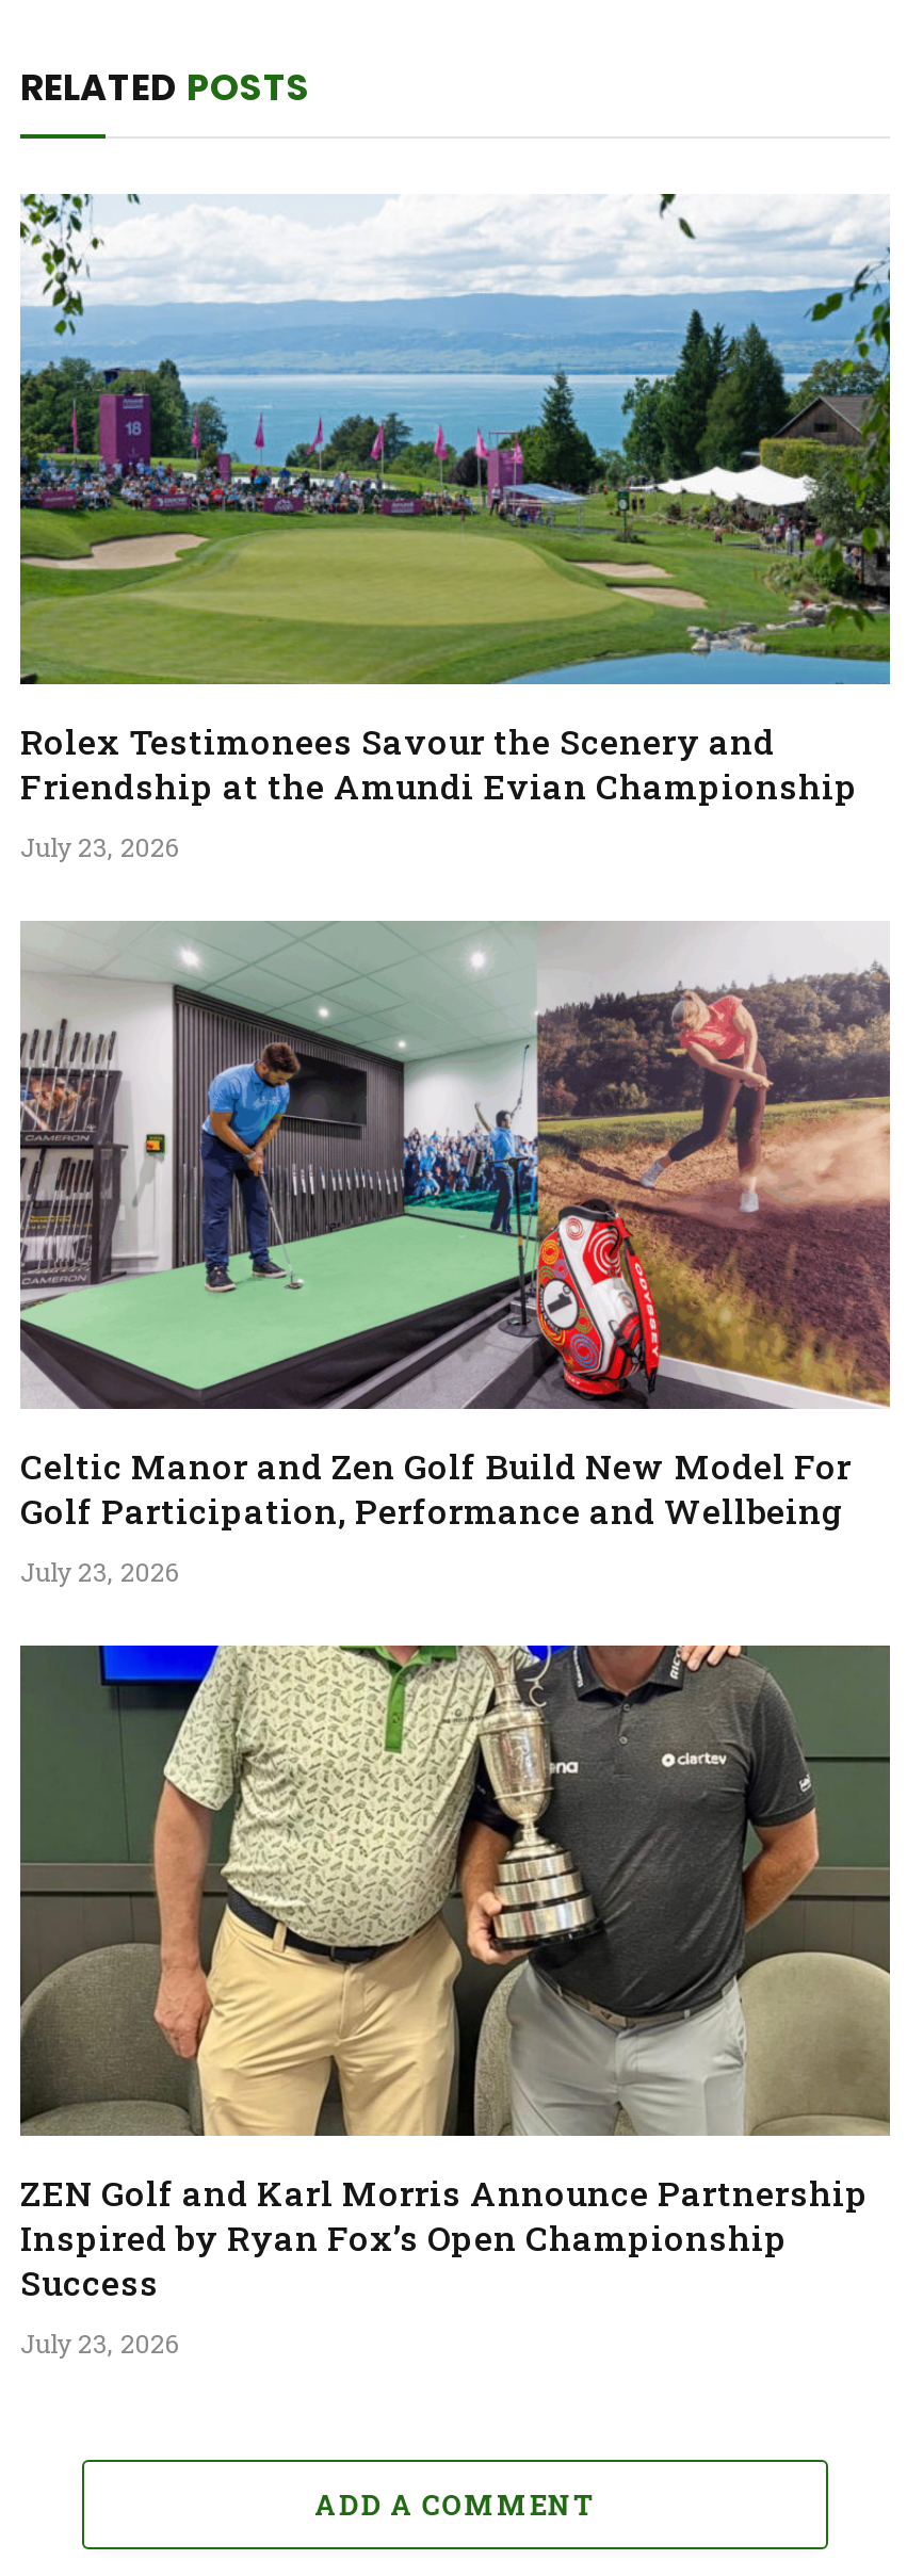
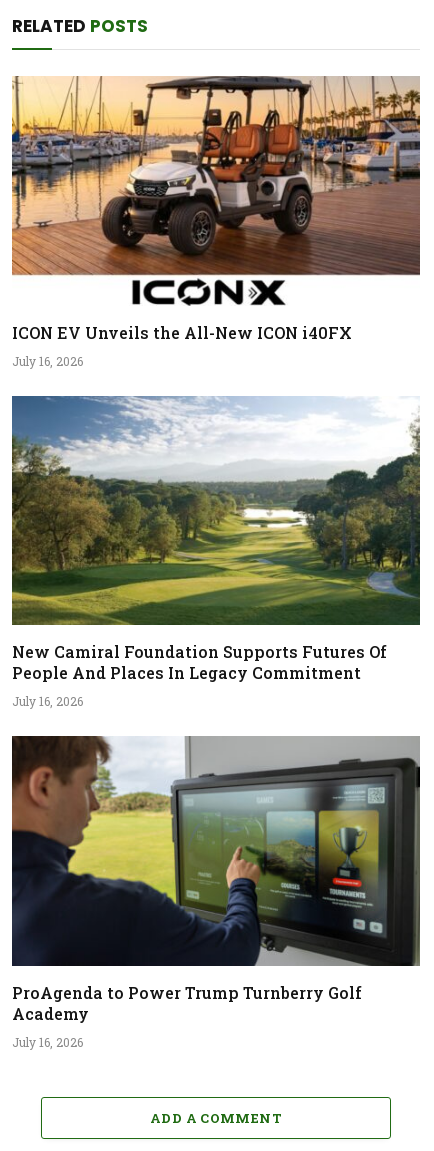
[18,192,892,686] [image] -> [11,75,421,276] [image]
[20,717,858,807] Rolex Testimonees Savour the Scenery and | Friendship at the Amundi Evian Championship -> [12,322,352,343] ICON EV Unveils the All-New ICON i40FX
[20,828,178,862] July 23, 2026 -> [12,353,83,369] July 16, 2026
[18,919,892,1533] [image] | Celtic Manor and Zen Golf Build New Model For | Golf Participation, Performance and Wellbeing -> [12,395,421,683] [image] | New Camiral Foundation Supports Futures Of | People And Places In Legacy Commitment
[20,1554,178,1588] July 23, 2026 -> [12,693,83,709] July 16, 2026
[18,1643,892,2303] [image] | ZEN Golf and Karl Morris Announce Partnership | Inspired by Ryan Fox’s Open Championship | Success -> [12,735,420,1024] [image] | ProAgenda to Power Trump Turnberry Golf | Academy
[20,2325,178,2359] July 23, 2026 -> [12,1034,83,1050] July 16, 2026

